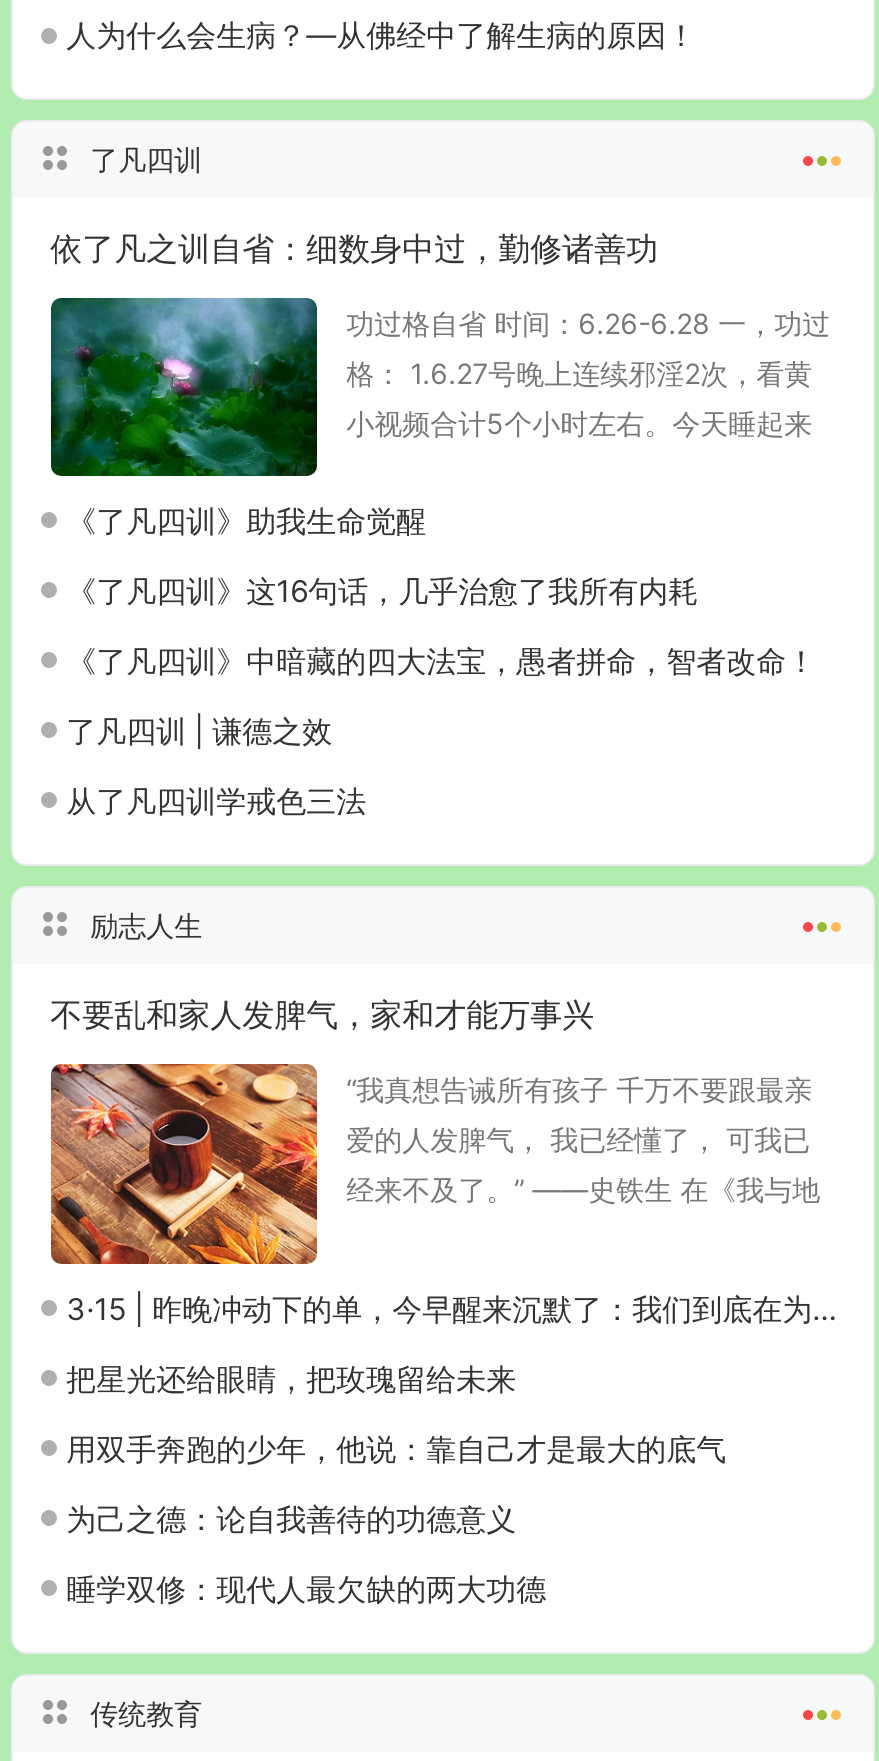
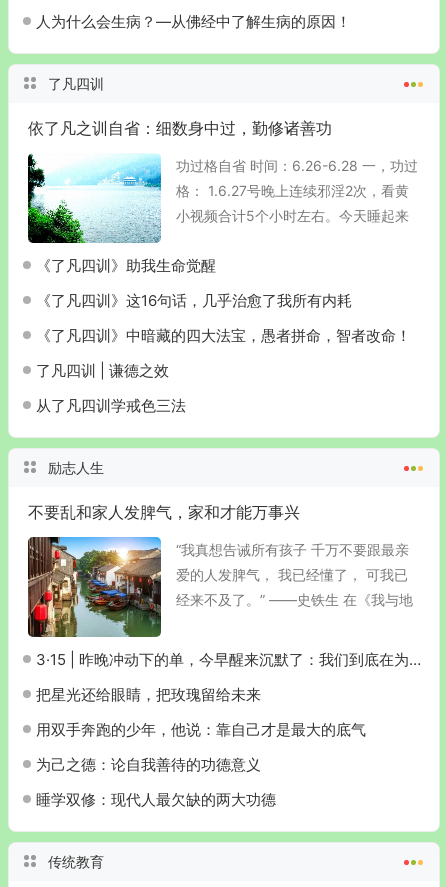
[49,296,319,478] [image] -> [27,152,162,244] [image]
[49,1062,319,1266] [image] -> [27,536,162,638] [image]

